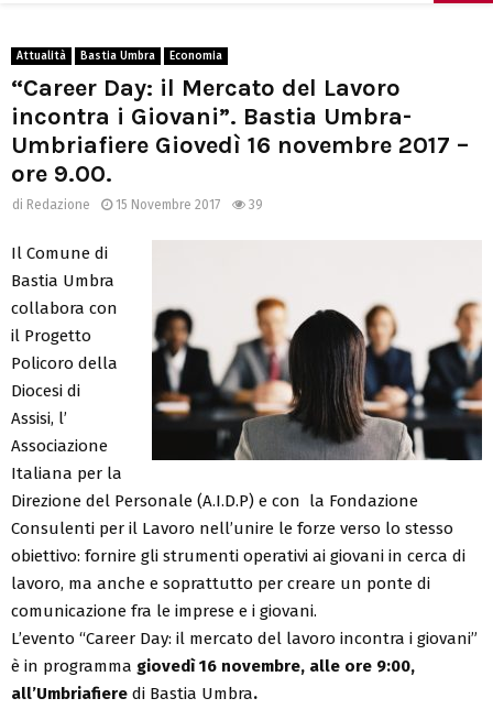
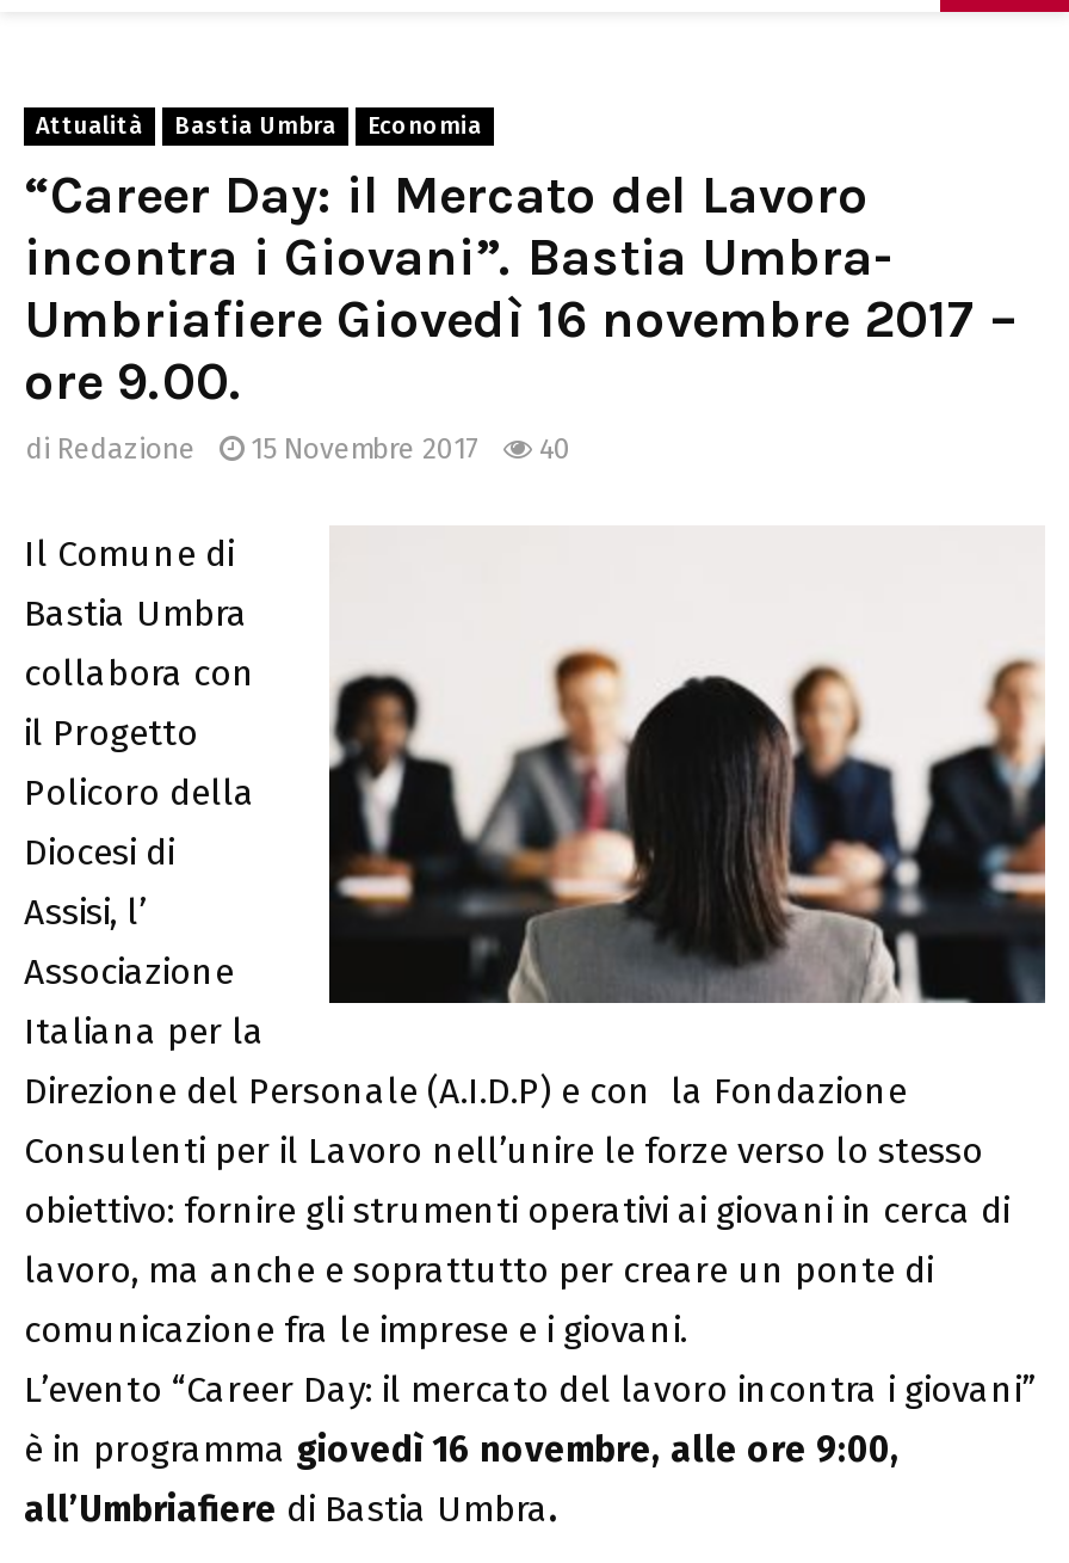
[12,197,263,212] di Redazione 15 Novembre 2017 39 -> [26,432,570,466] di Redazione 15 Novembre 2017 40

